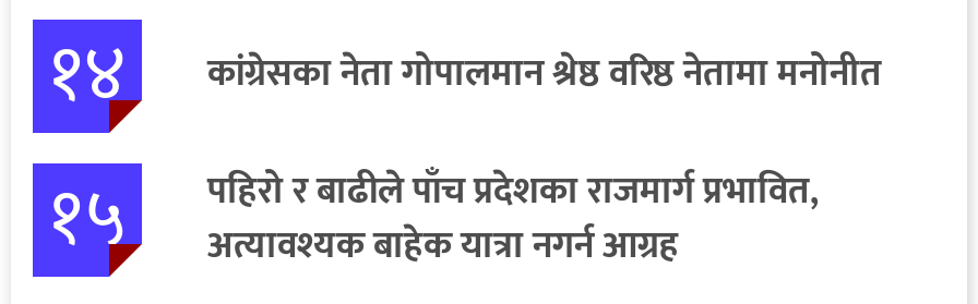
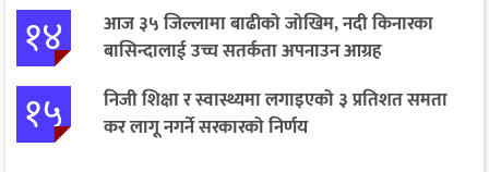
[207,44,882,105] कांग्रेसका नेता गोपालमान श्रेष्ठ वरिष्ठ नेतामा मनोनीत -> [104,8,433,66] आज ३५ जिल्लामा बाढीको जोखिम, नदी किनारका | बासिन्दालाई उच्च सतर्कता अपनाउन आग्रह
[207,160,819,276] पहिरो र बाढीले पाँच प्रदेशका राजमार्ग प्रभावित, | अत्यावश्यक बाहेक यात्रा नगर्न आग्रह -> [104,84,448,142] निजी शिक्षा र स्वास्थ्यमा लगाइएको ३ प्रतिशत समता | कर लागू नगर्ने सरकारको निर्णय

